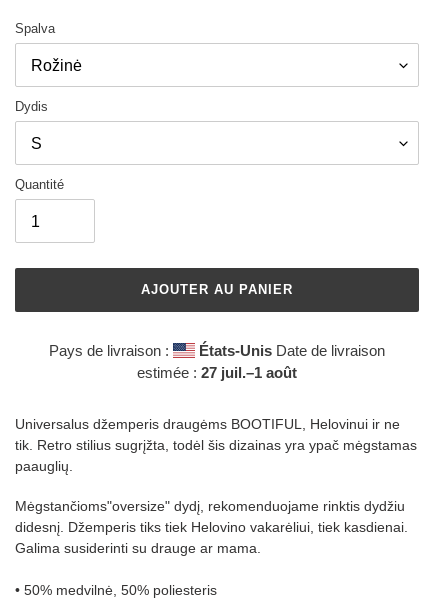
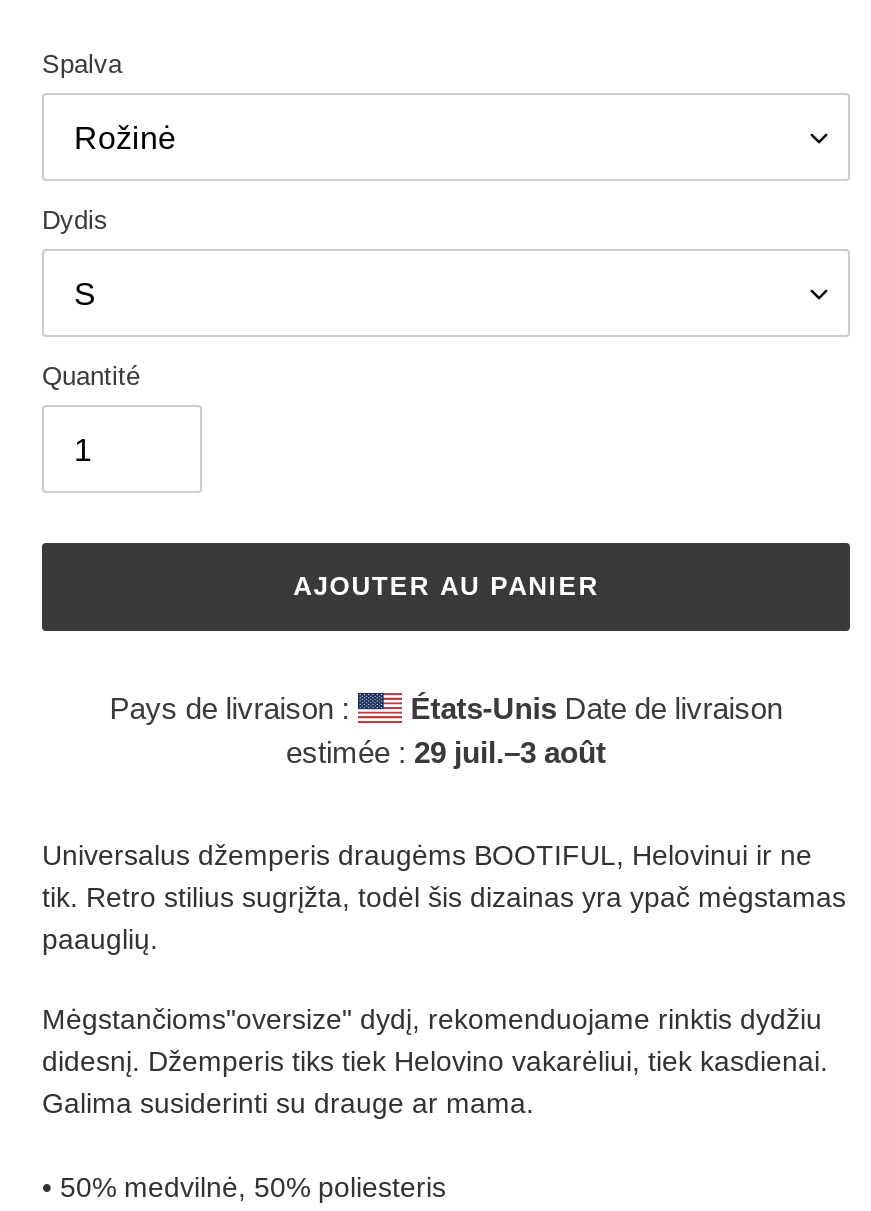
[137,364,297,381] estimée : 27 juil.–1 août -> [286,735,606,769] estimée : 29 juil.–3 août

